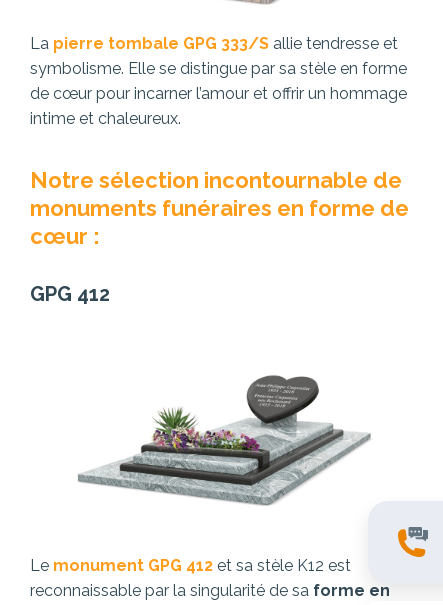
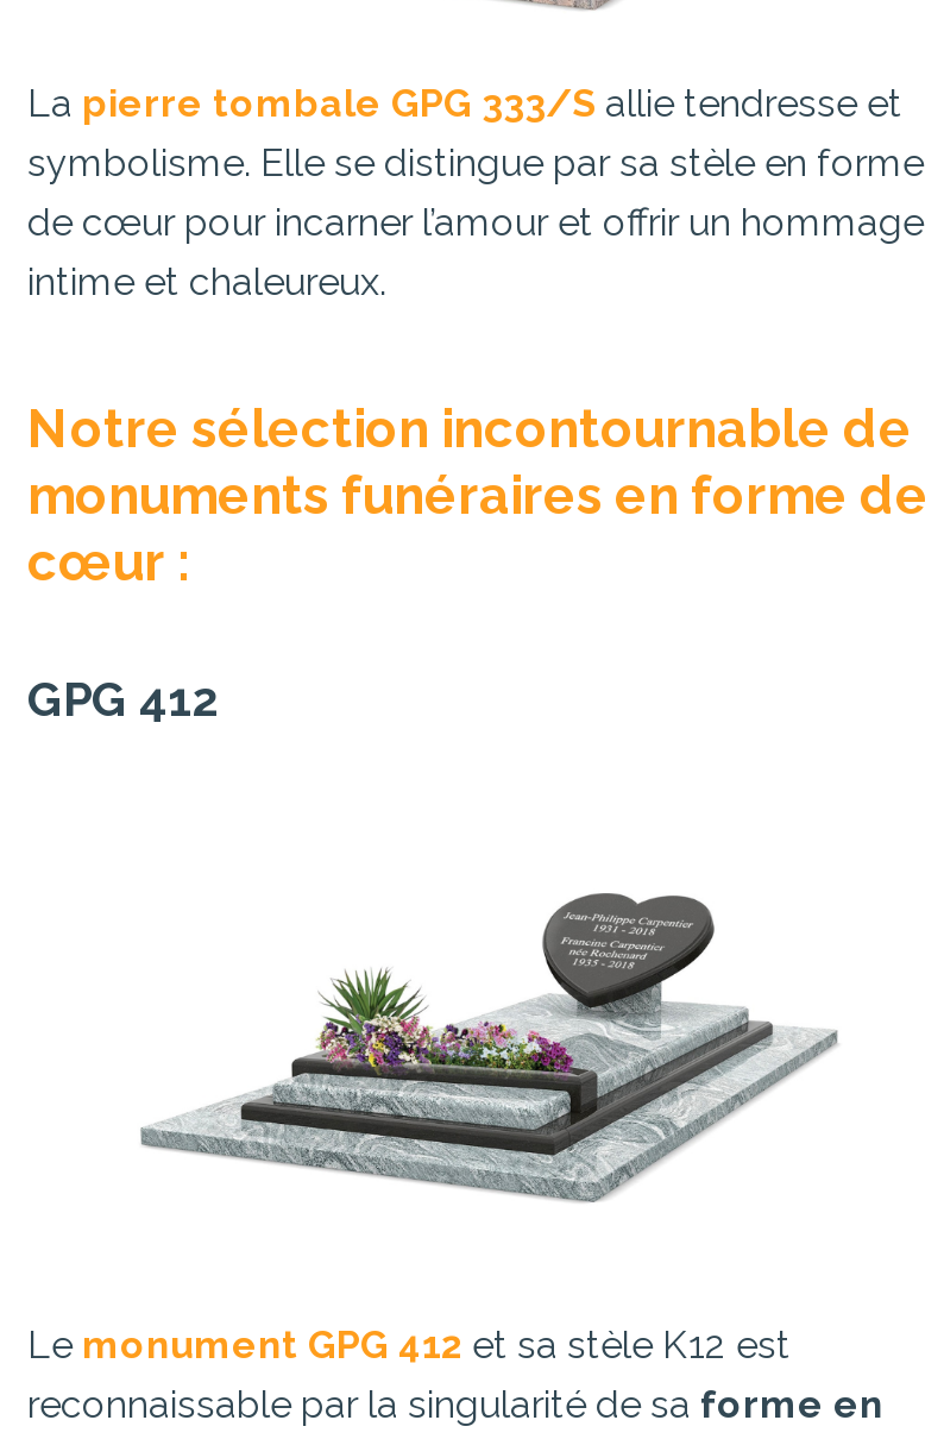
[396,525,430,559] [image] -> none

